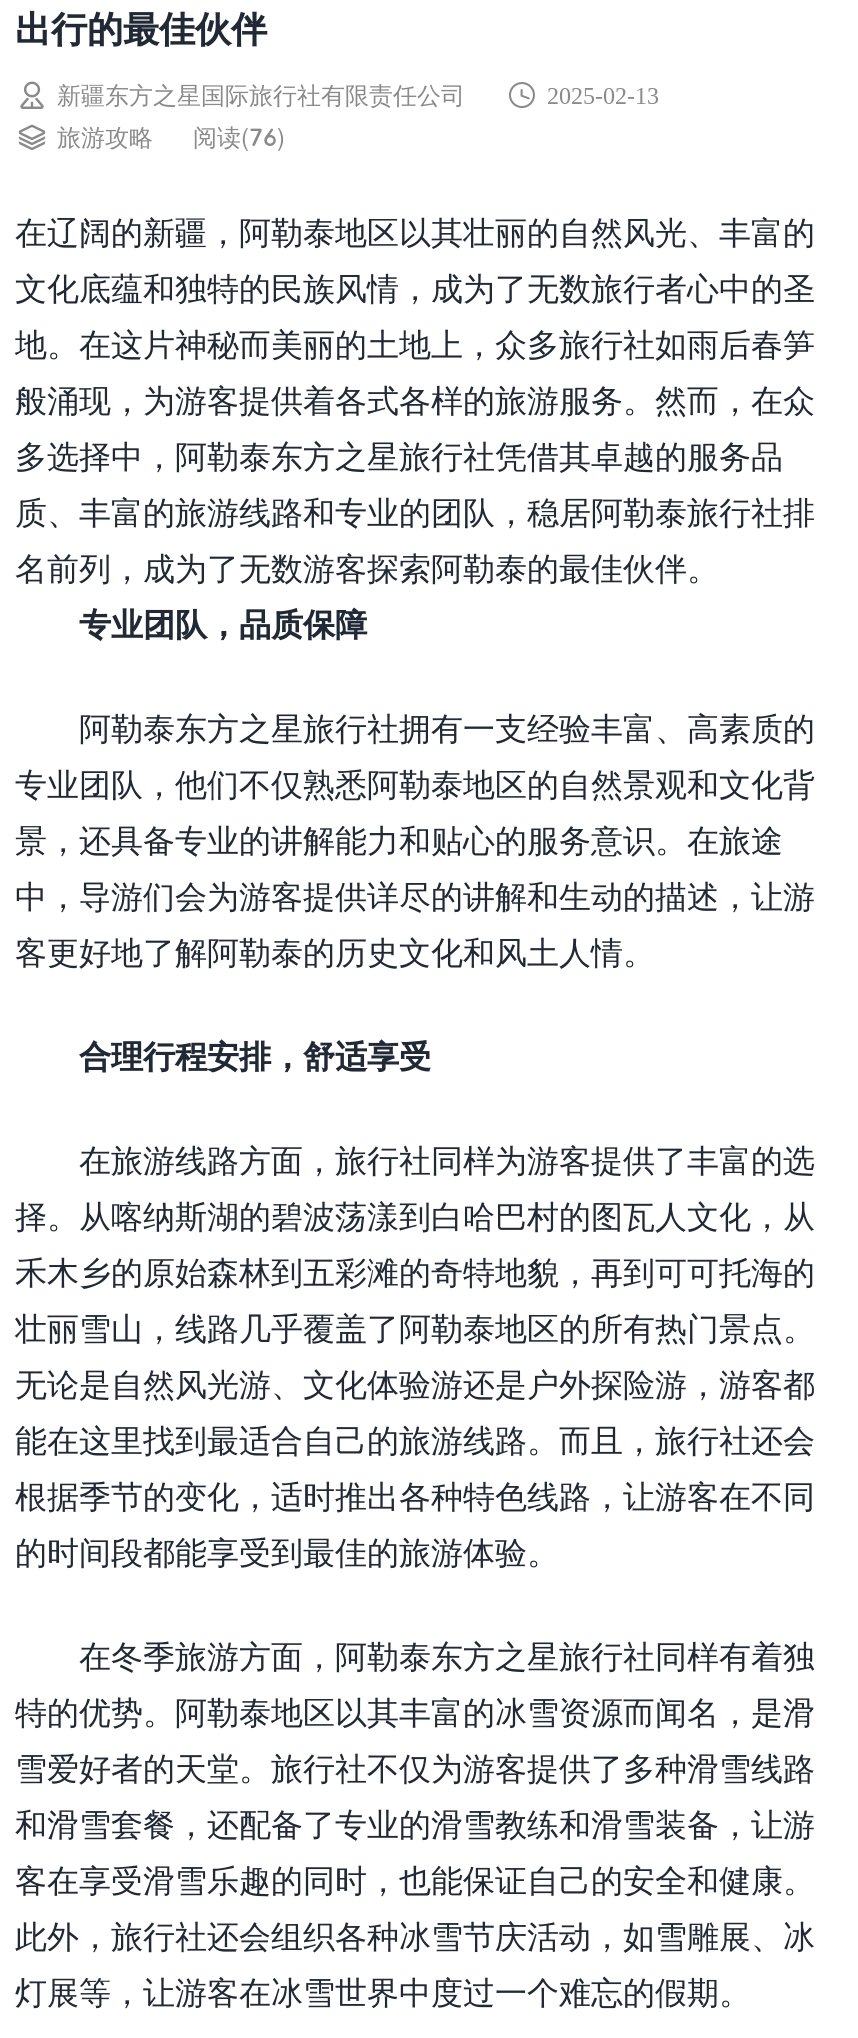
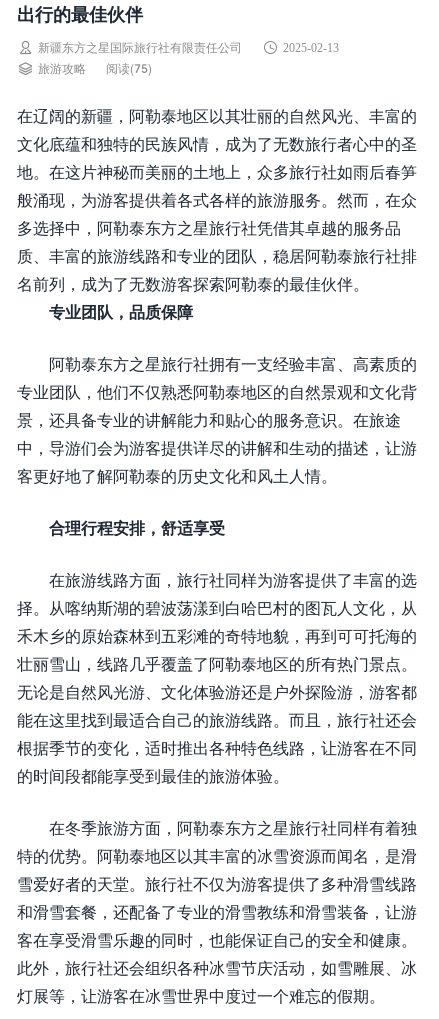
[57,122,285,152] 旅游攻略 阅读(76) -> [38,61,152,76] 旅游攻略 阅读(75)

